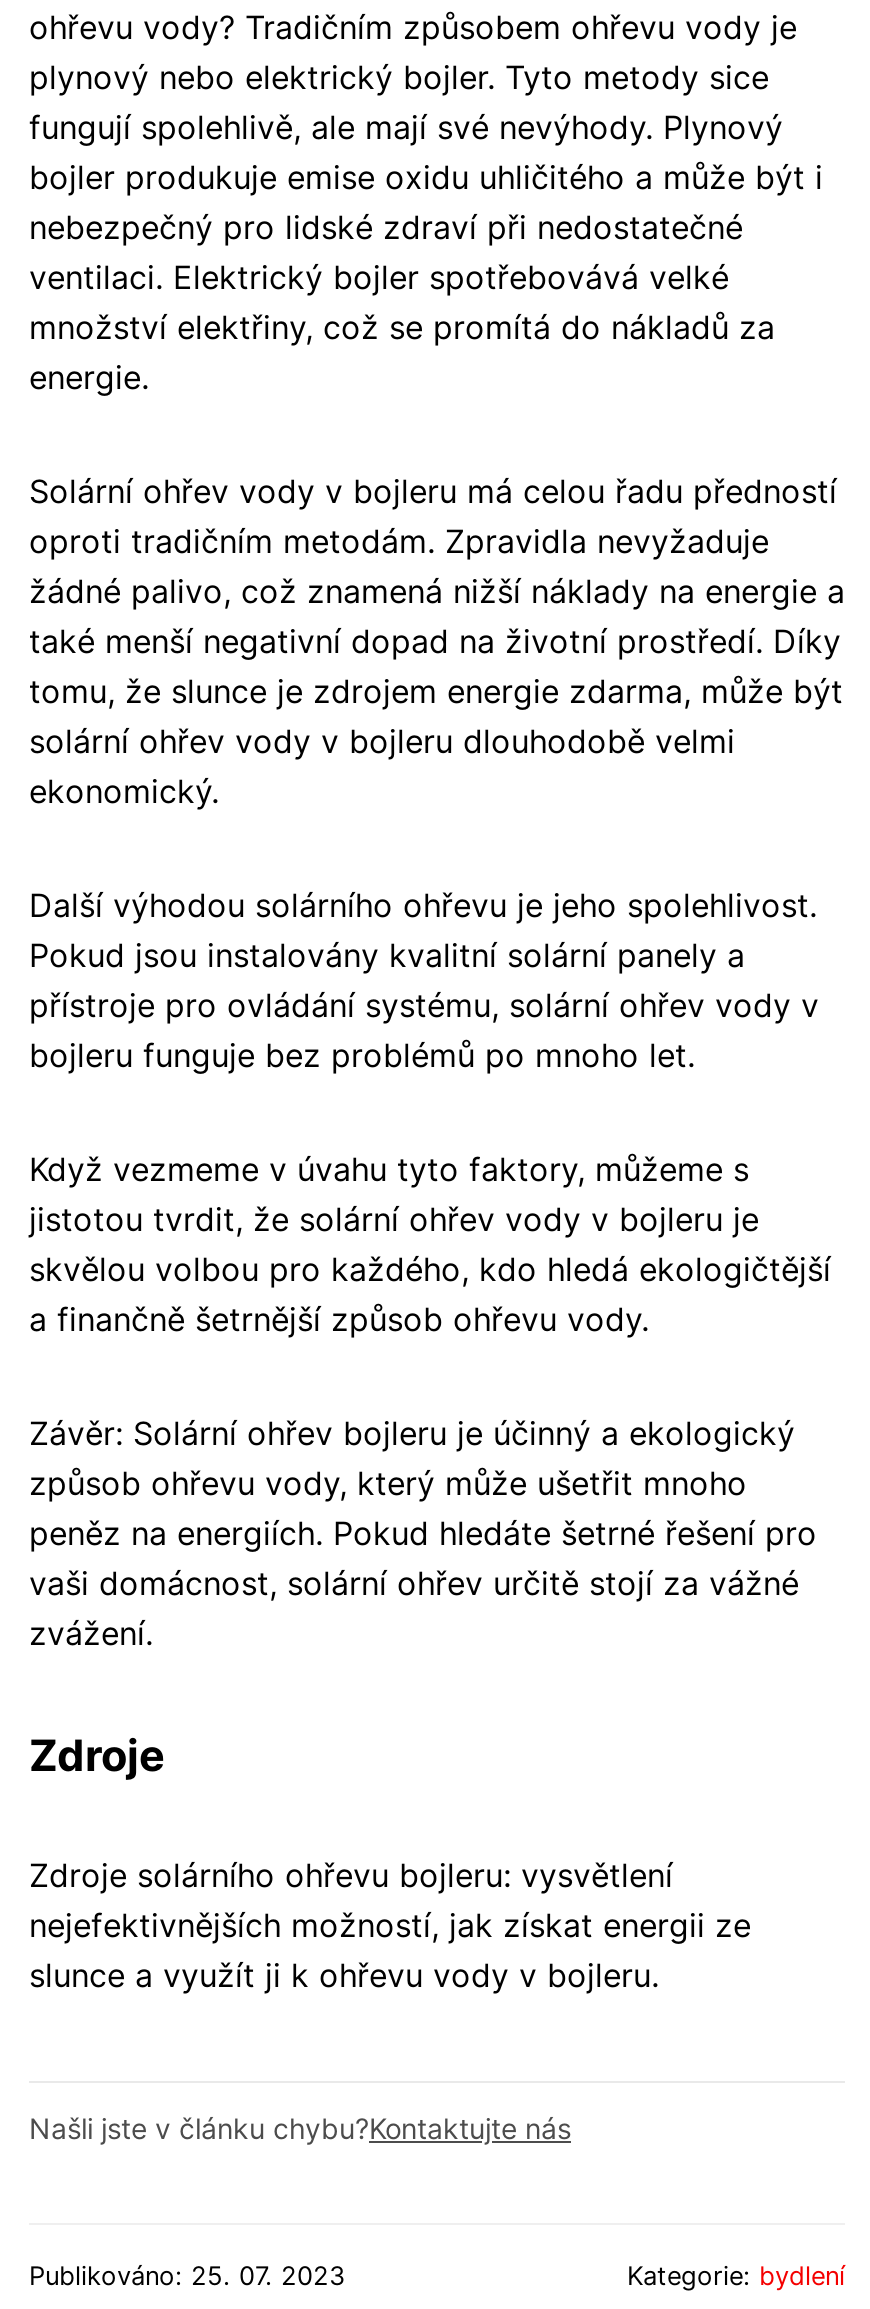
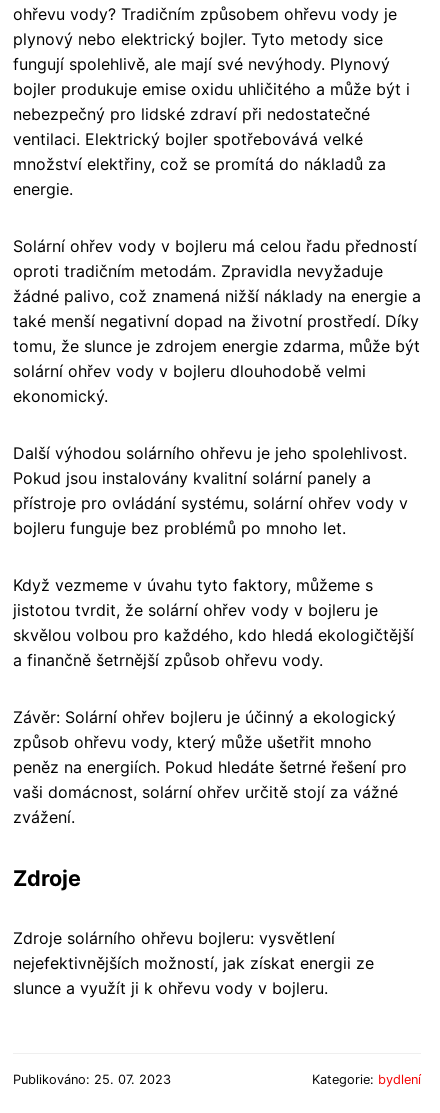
[29,2111,571,2145] Našli jste v článku chybu?Kontaktujte nás -> none

